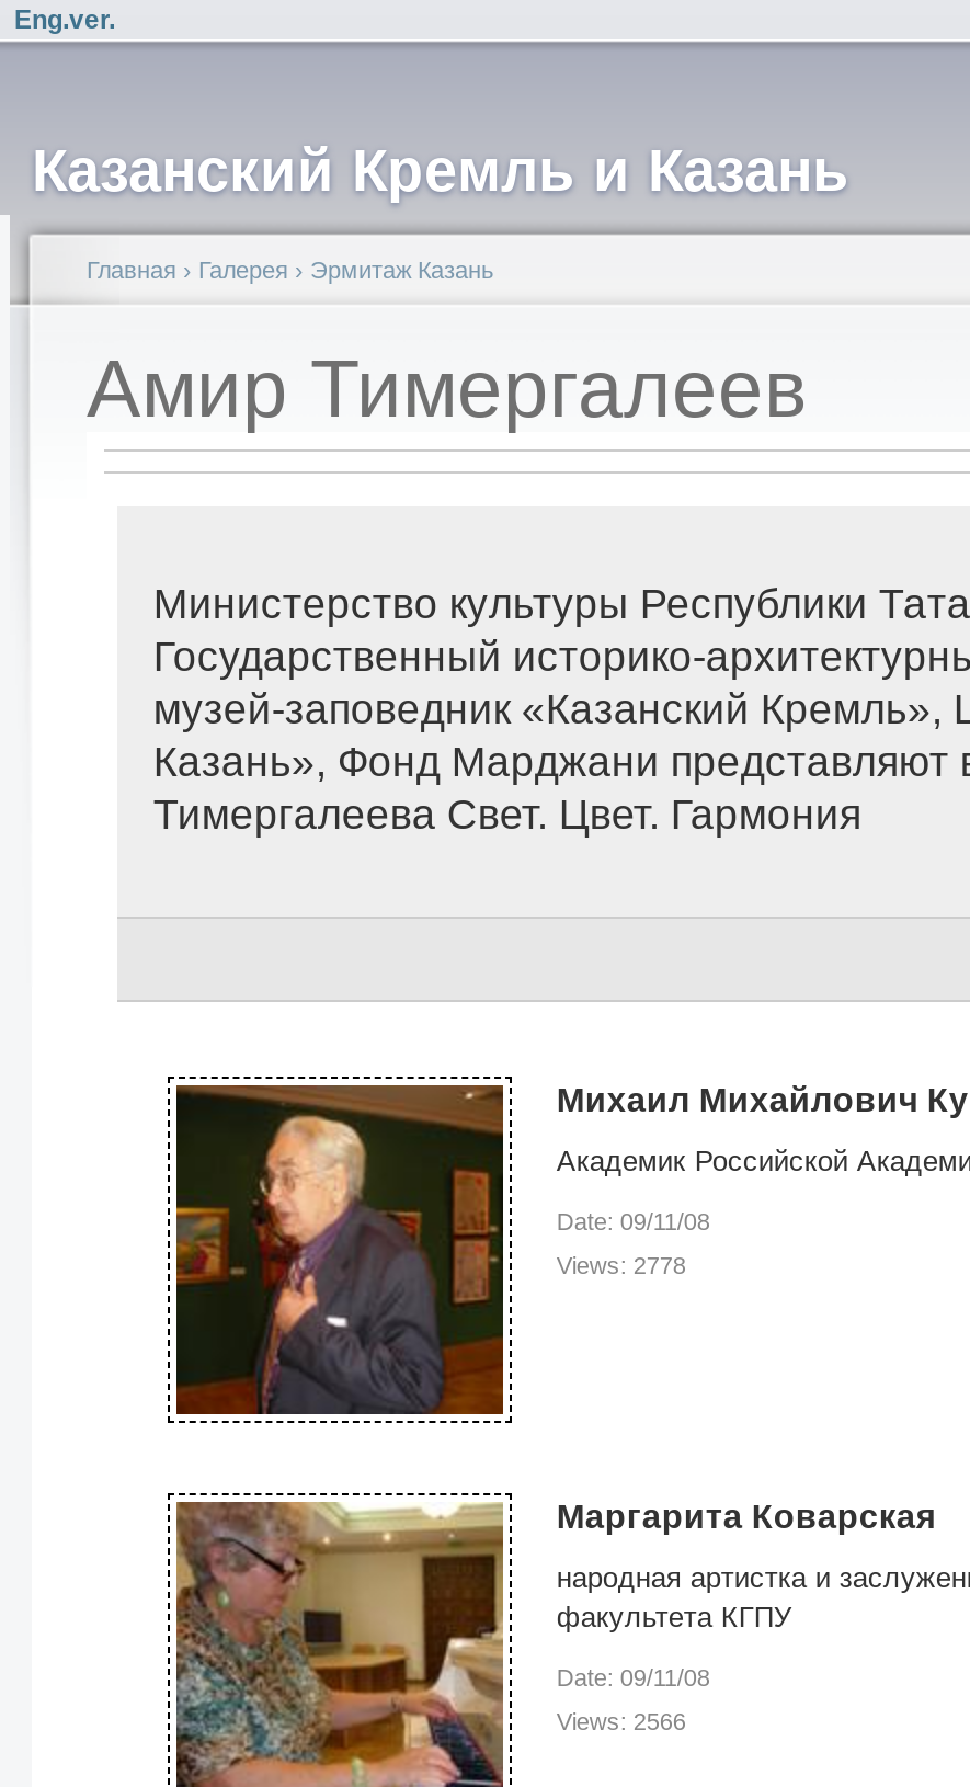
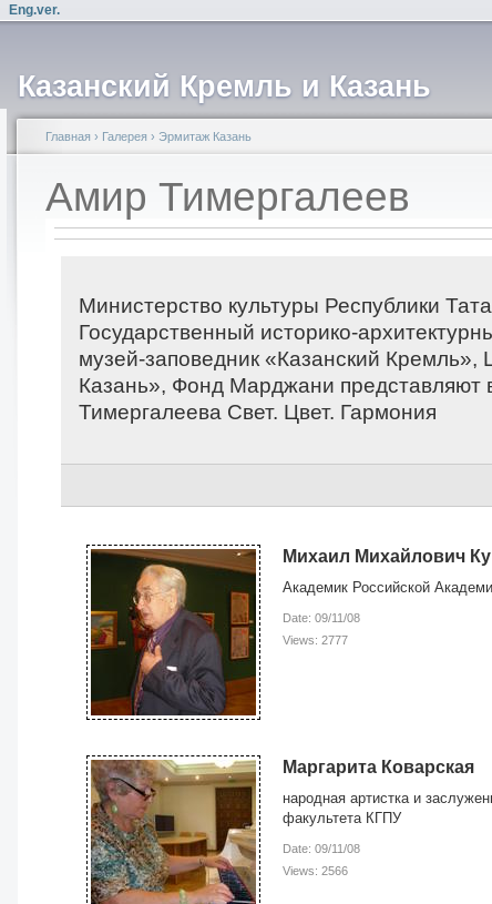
[557,1252,686,1278] Views: 2778 -> [283,633,348,646] Views: 2777

